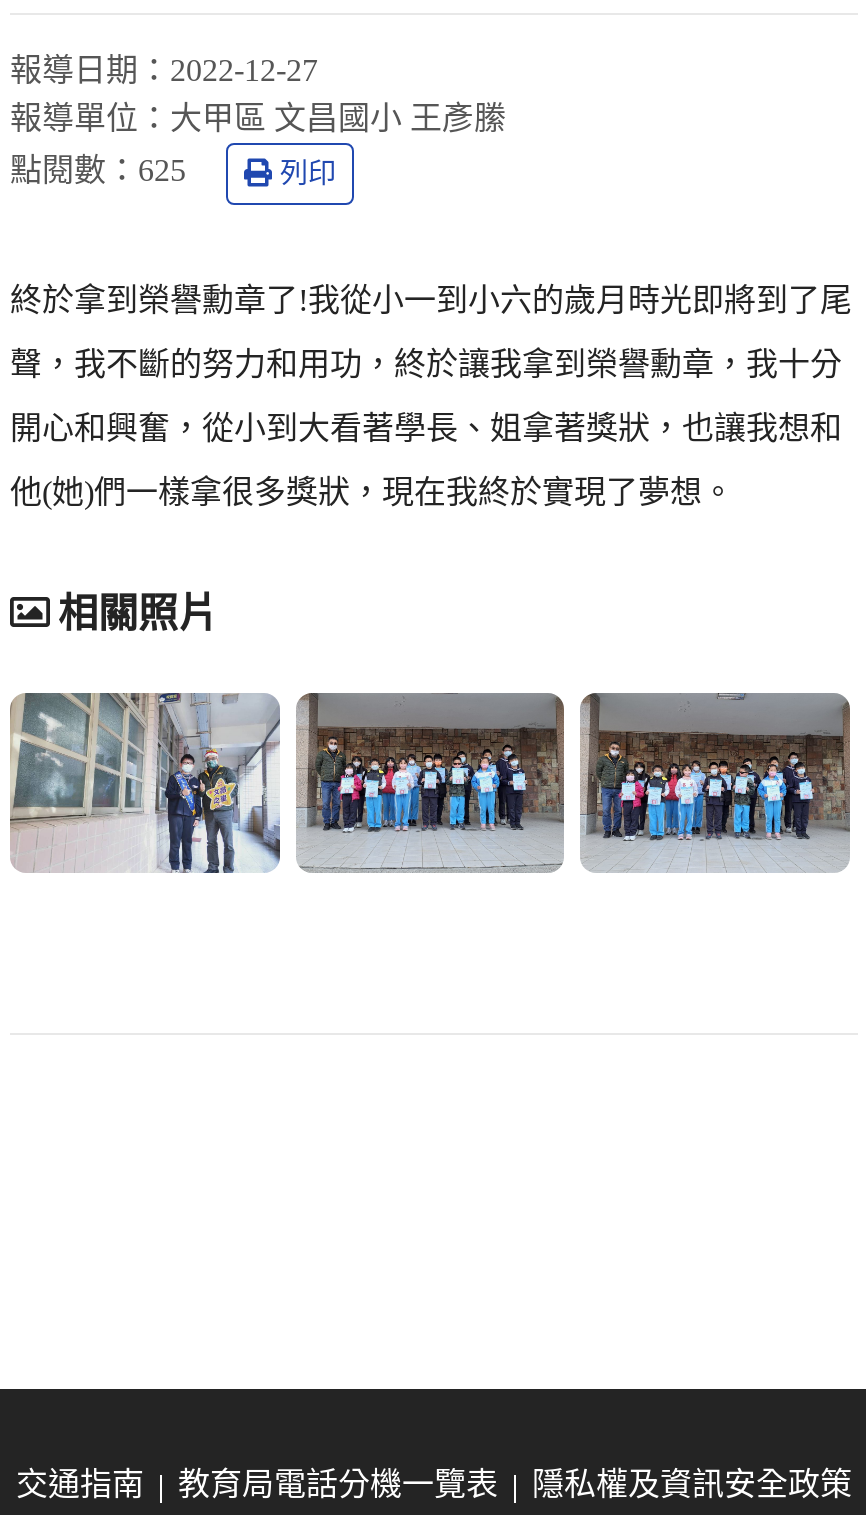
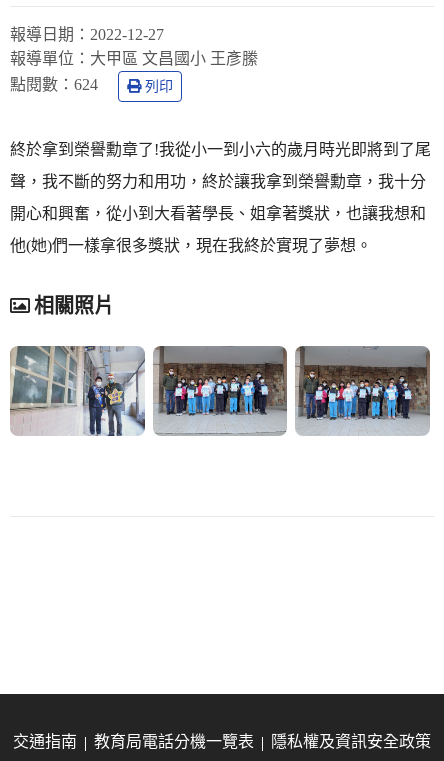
[10,153,186,187] 點閱數：625 -> [10,76,98,93] 點閱數：624

